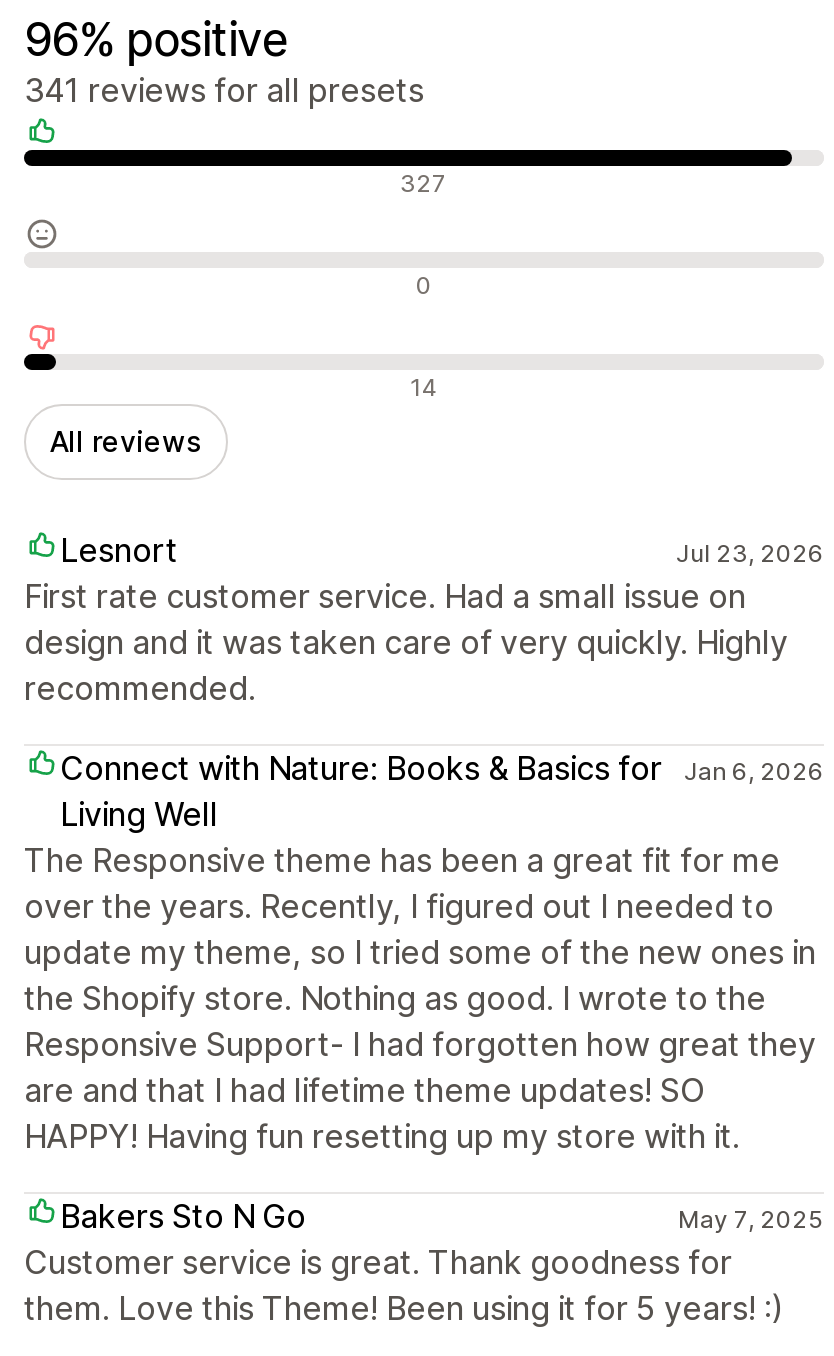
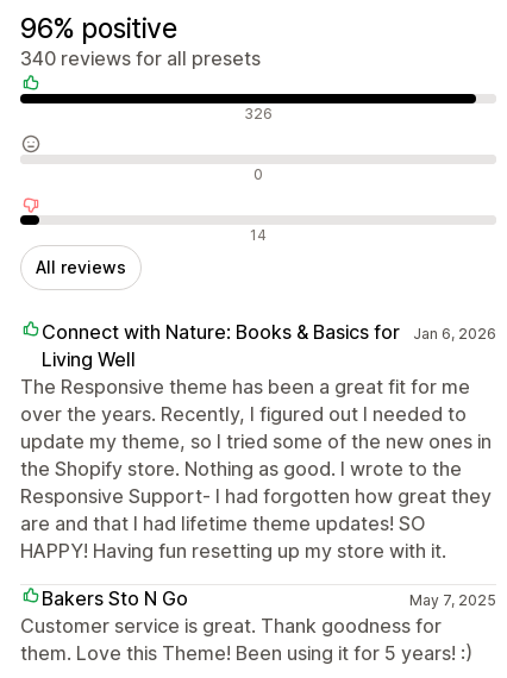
[24,70,424,110] 341 reviews for all presets -> [20,46,261,70] 340 reviews for all presets
[400,168,448,198] 327 -> [244,104,273,122] 326
[24,530,824,708] Lesnort | Jul 23, 2026 | First rate customer service. Had a small issue on | design and it was taken care of very quickly. Highly | recommended. -> none

